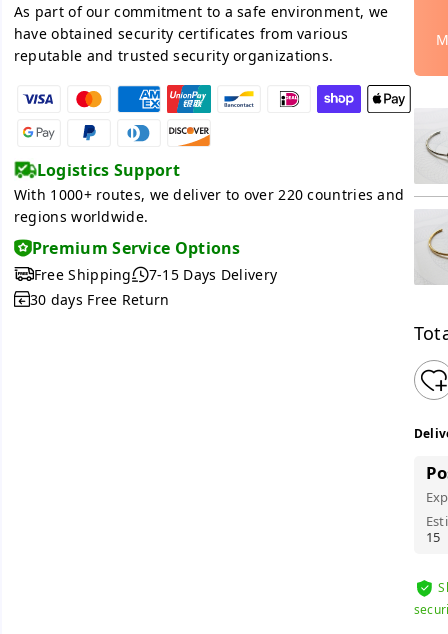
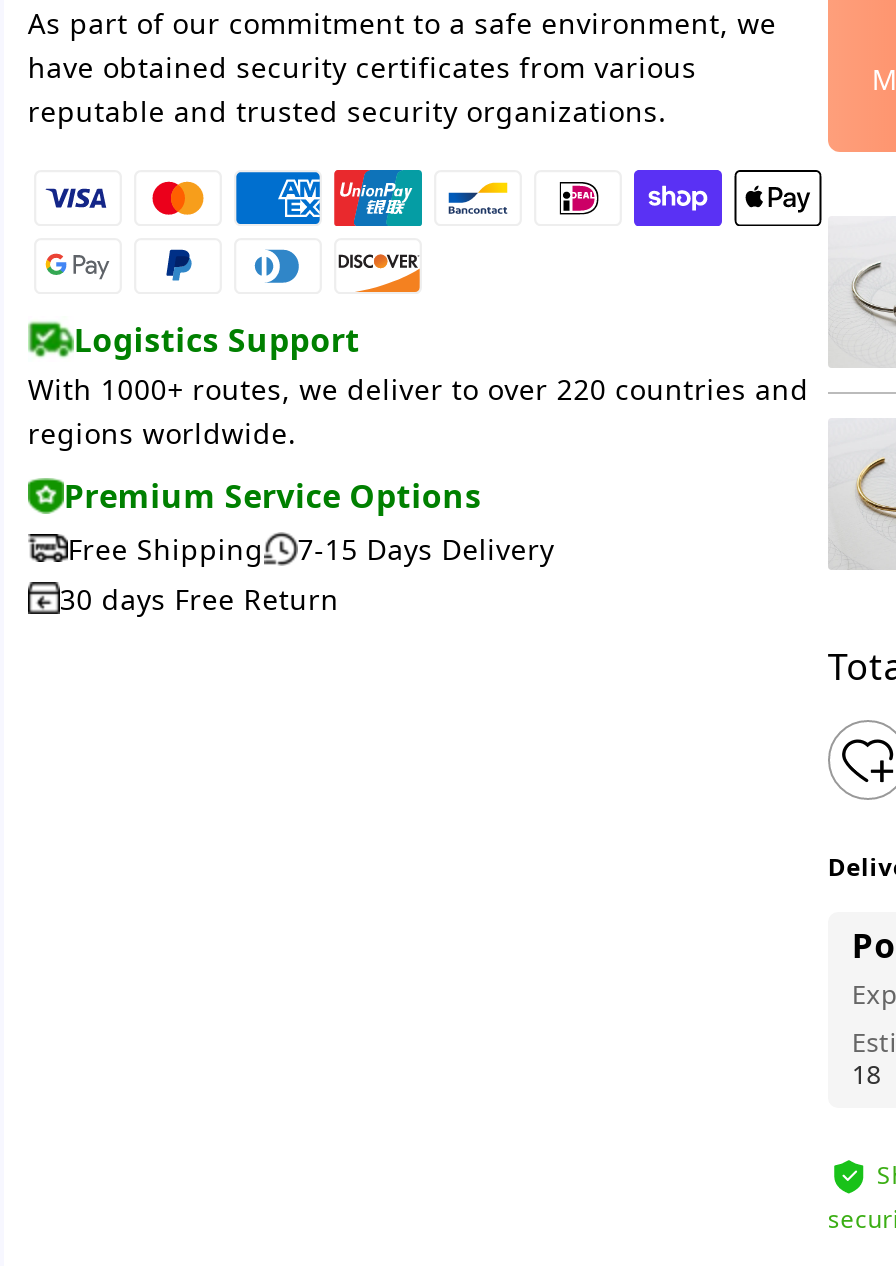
[426,528,440,546] 15 -> [852,1055,881,1091] 18

